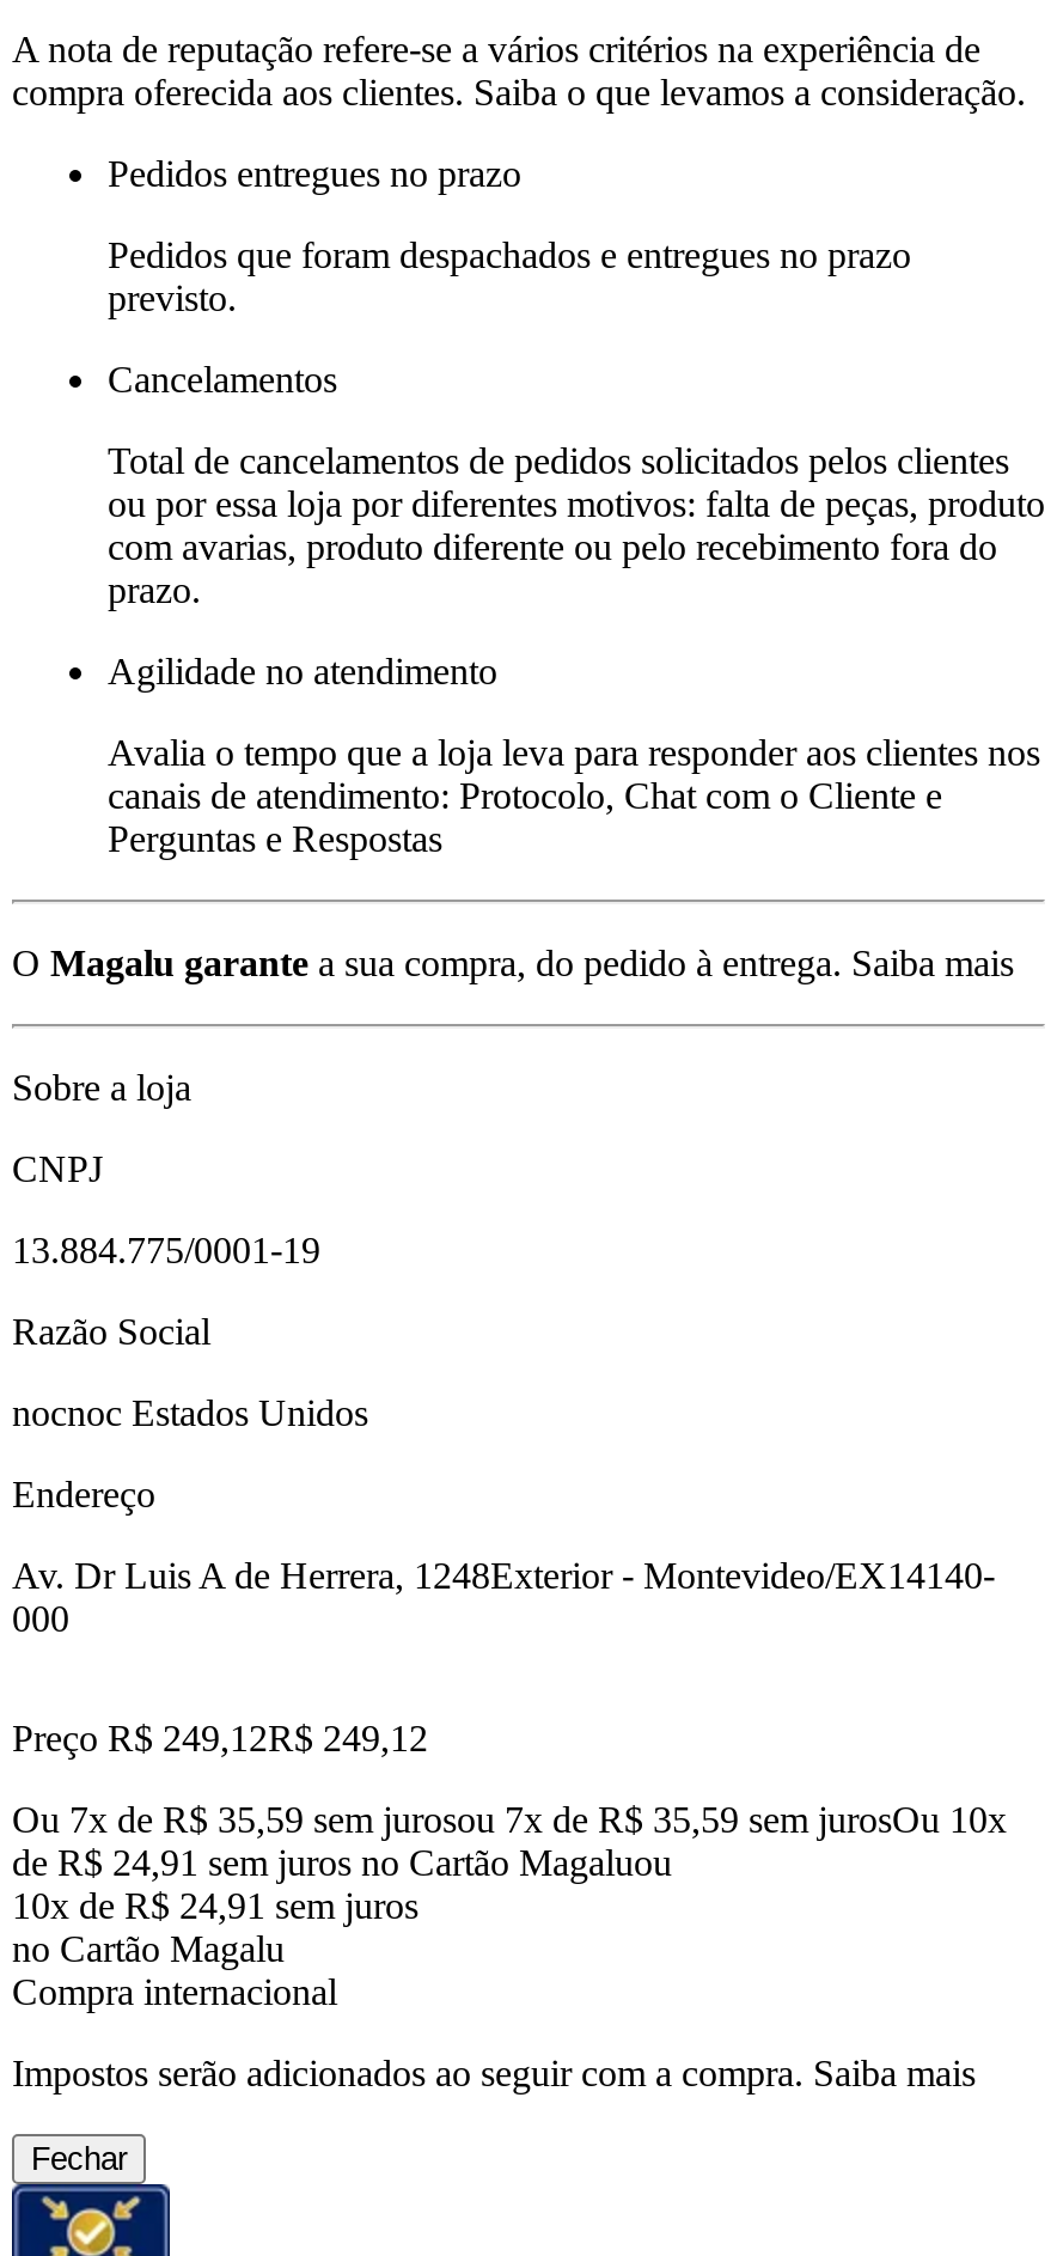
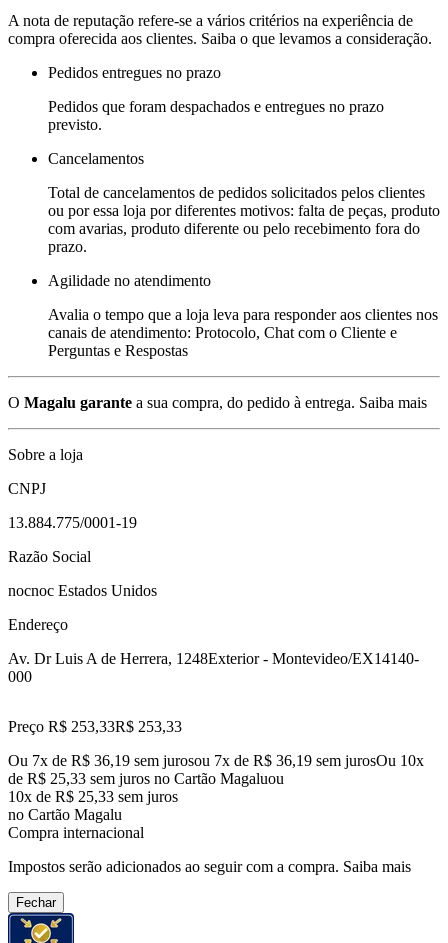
[12,1717,428,1758] Preço R$ 249,12R$ 249, 12 -> [8,718,182,735] Preço R$ 253,33R$ 253, 33
[12,1798,1007,1839] Ou 7x de R$ 35,59 sem jurosou 7x de R$ 35,59 sem jurosOu 10x -> [8,752,424,769] Ou 7x de R$ 36,19 sem jurosou 7x de R$ 36,19 sem jurosOu 10x
[12,1841,672,1882] de R$ 24,91 sem juros no Cartão Magaluou -> [8,770,284,787] de R$ 25,33 sem juros no Cartão Magaluou
[12,1884,418,1925] 10x de R$ 24,91 sem juros -> [8,788,178,805] 10x de R$ 25,33 sem juros

